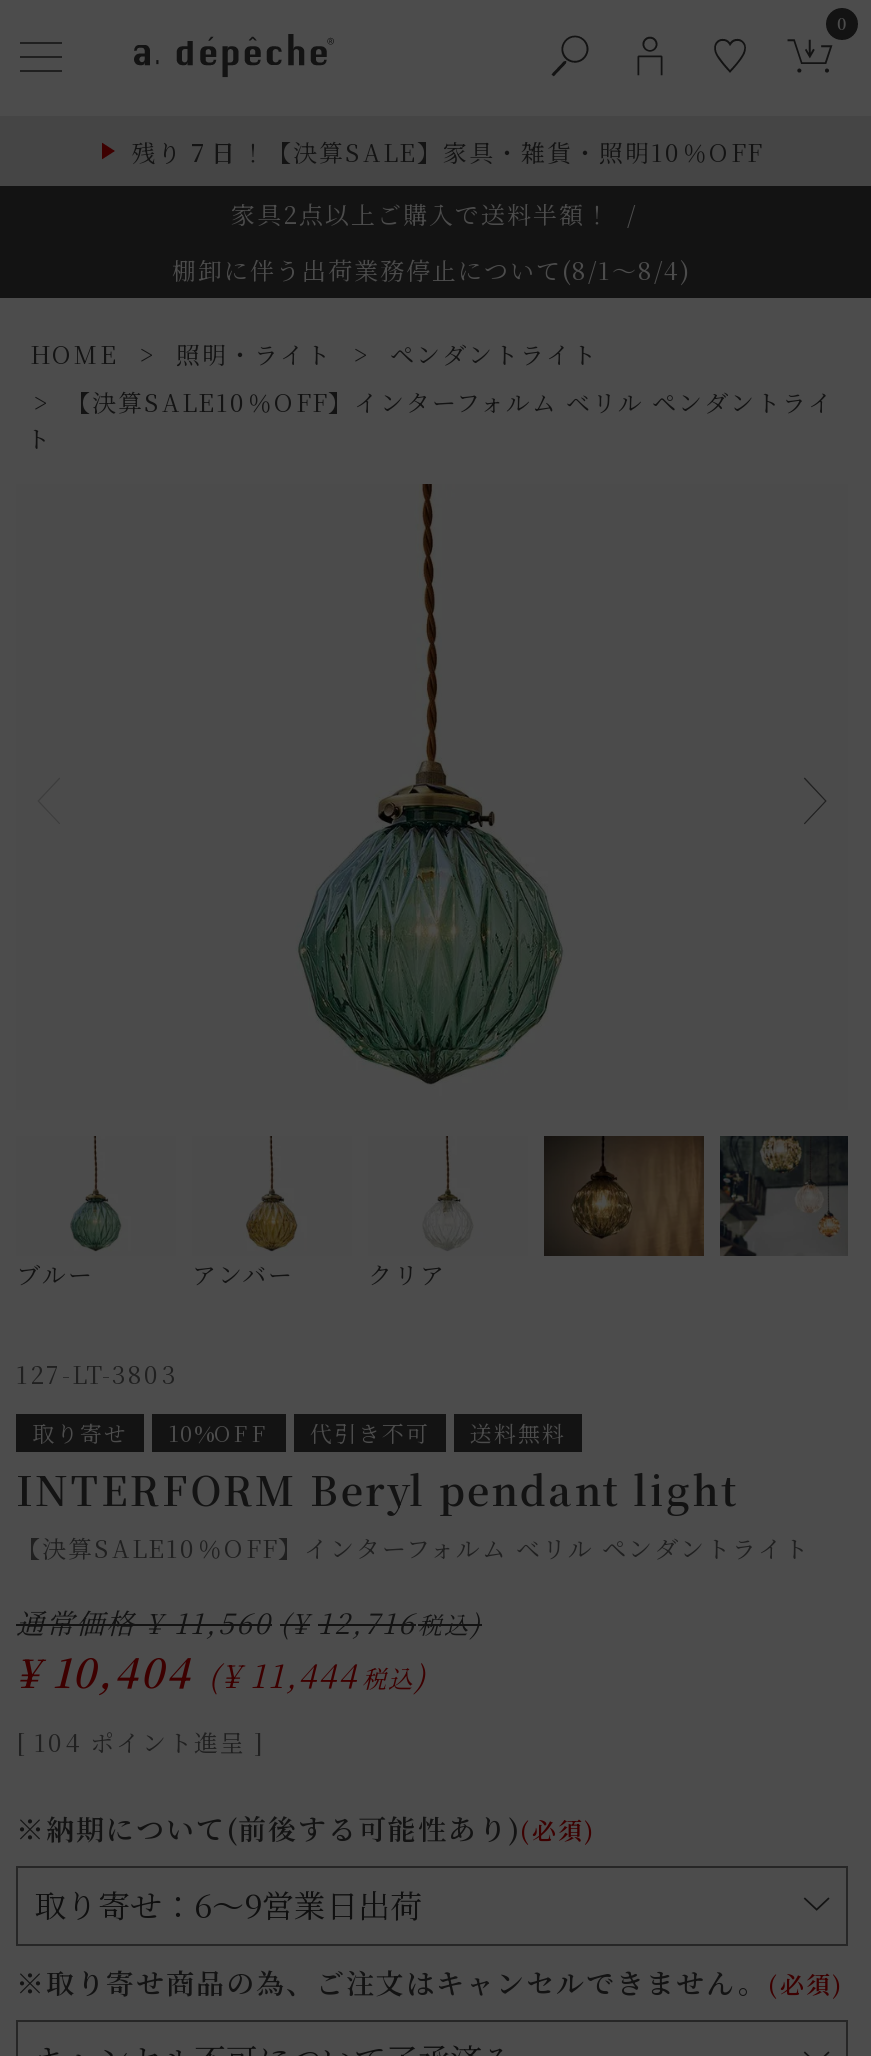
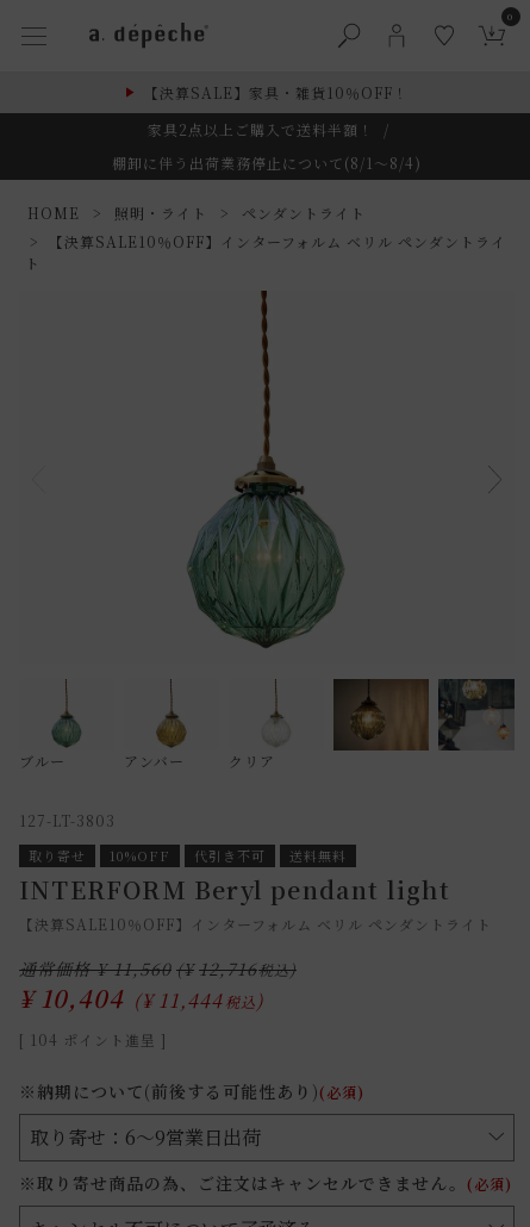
[131,133,763,167] 残り 7 日 ！【決算SALE】家具・雑貨・照明10％OFF -> [144,82,408,102] 【決算SALE】家具・雑貨10％OFF！

